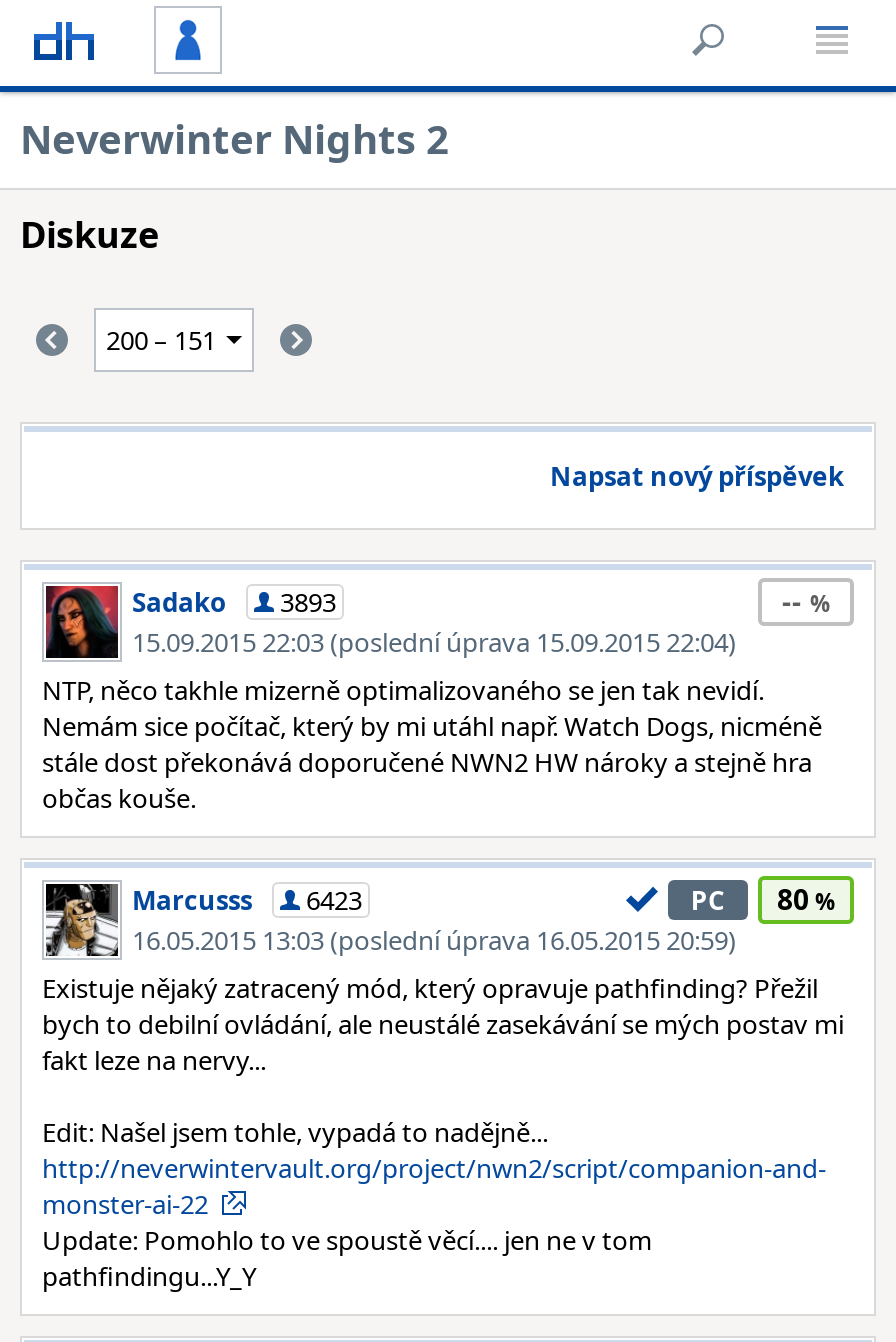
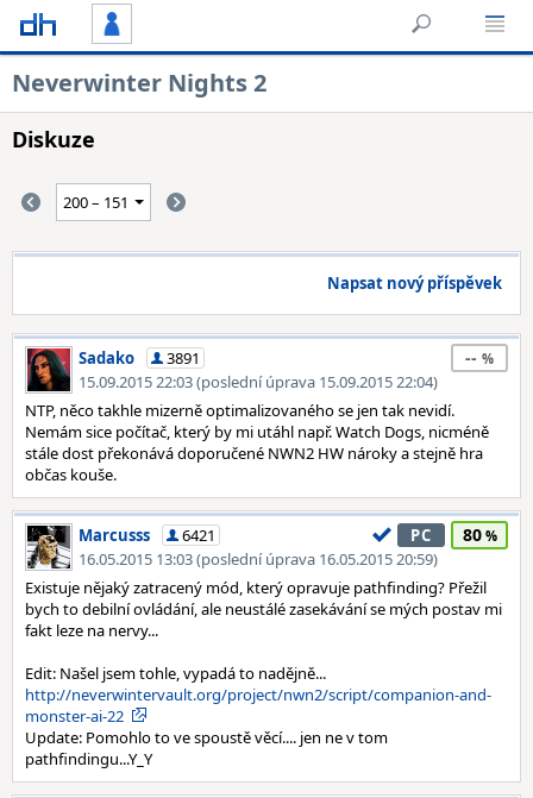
[132,584,336,620] Sadako 3893 -> [79,347,200,369] Sadako 3891
[132,882,362,918] Marcusss 6423 -> [79,524,215,546] Marcusss 6421

